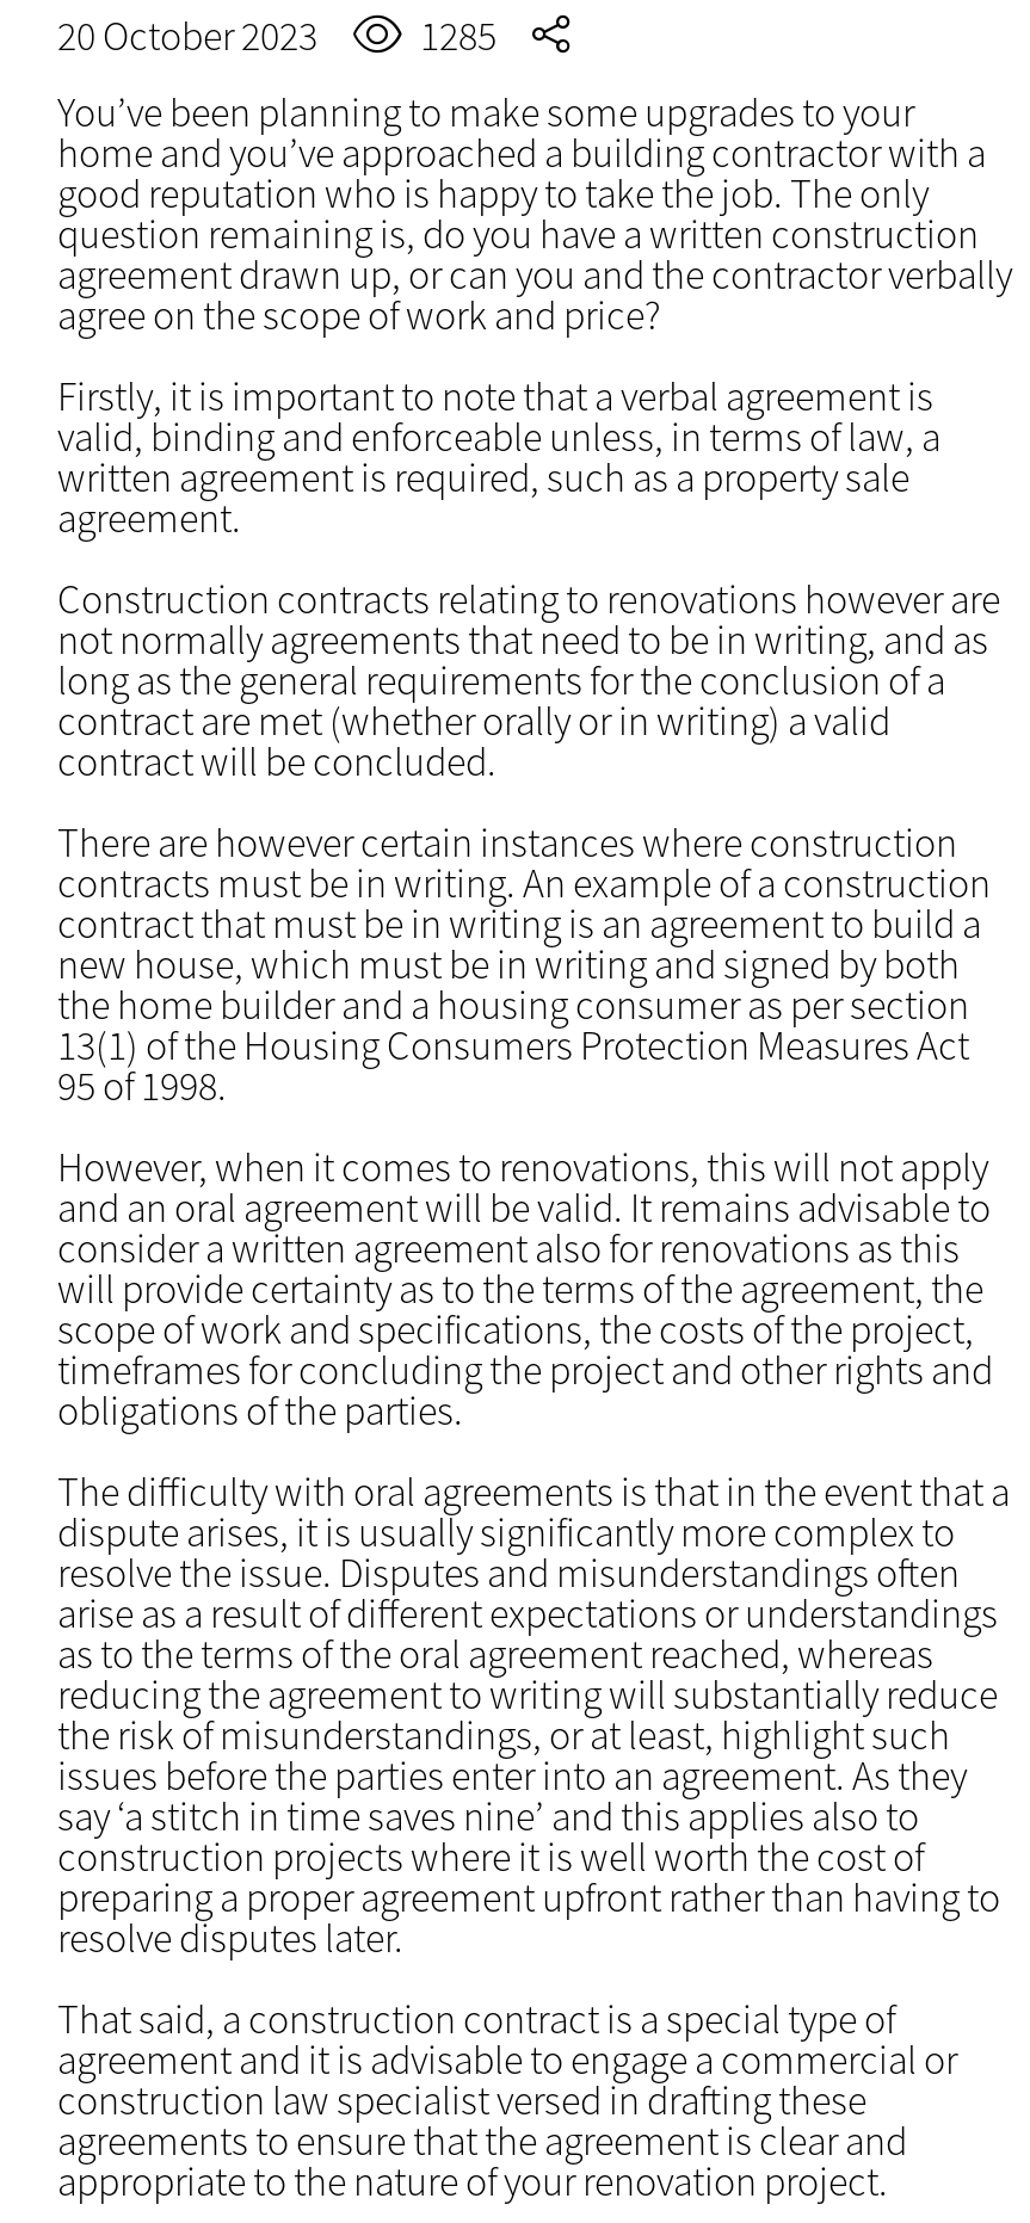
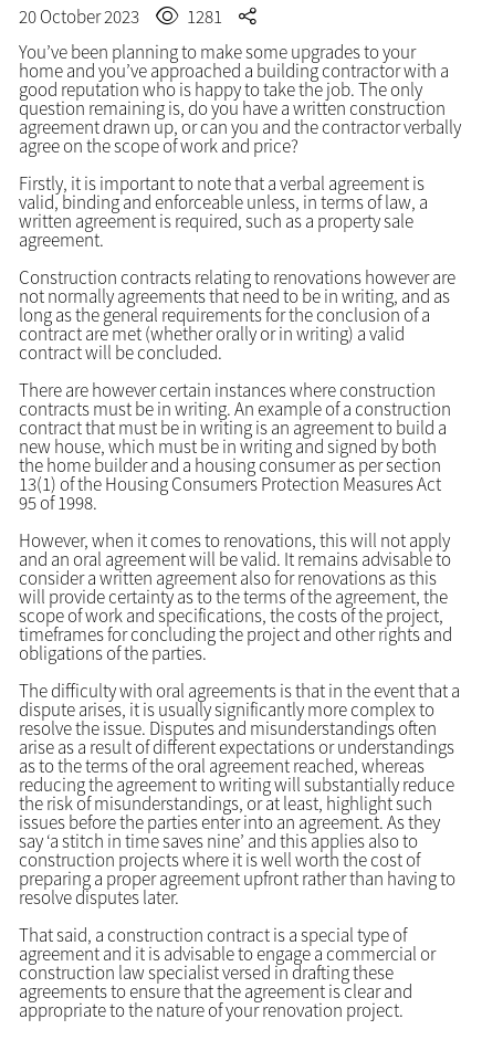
[57,10,504,62] 20 October 2023 1285 -> [19,4,226,29] 20 October 2023 1281

